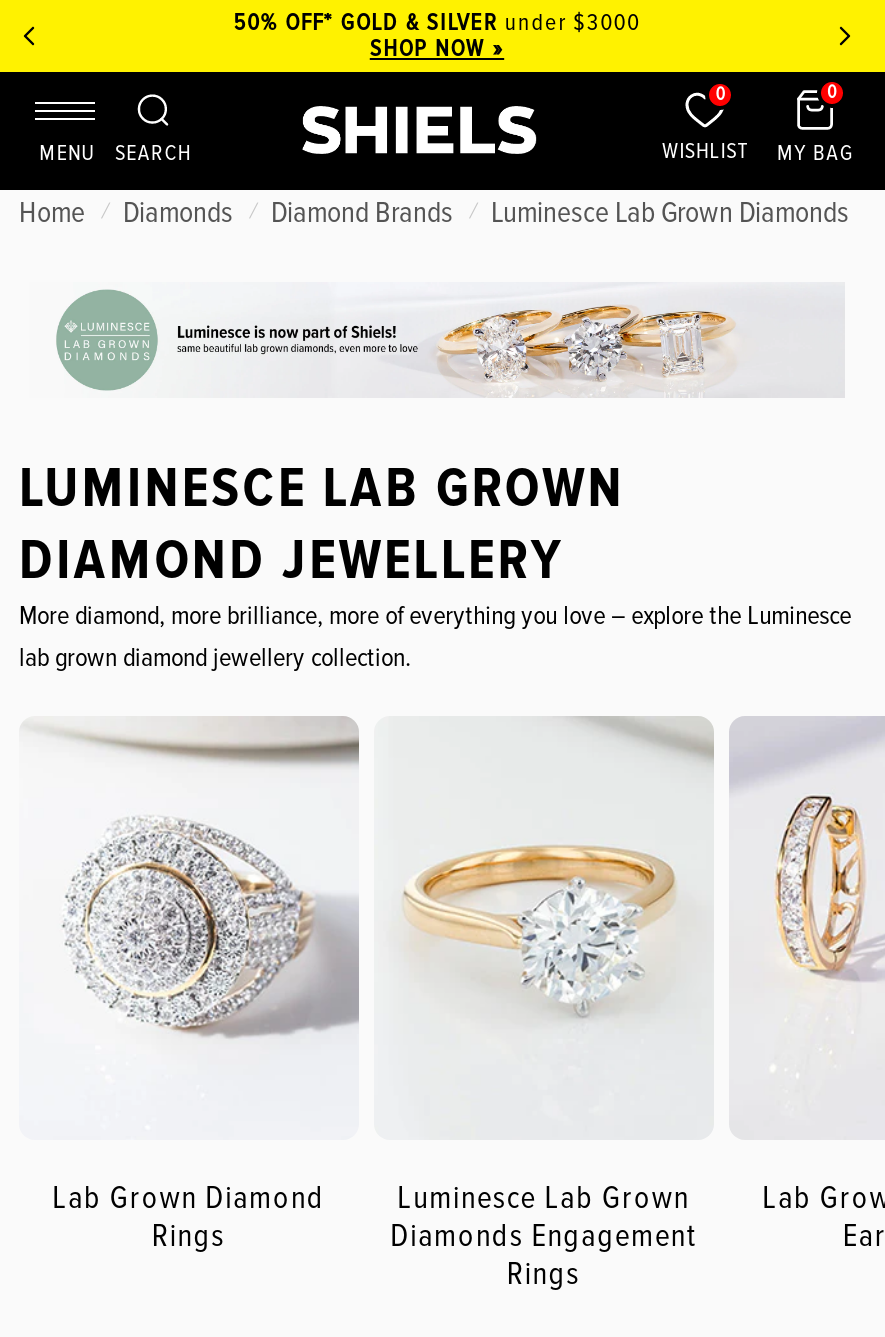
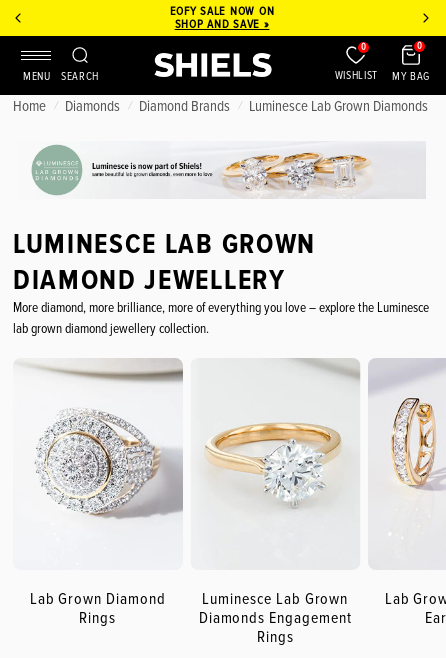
[233,8,640,64] 50% OFF* GOLD & SILVER under $3000 | SHOP NOW » -> [170,4,274,32] EOFY SALE NOW ON | SHOP AND SAVE »

